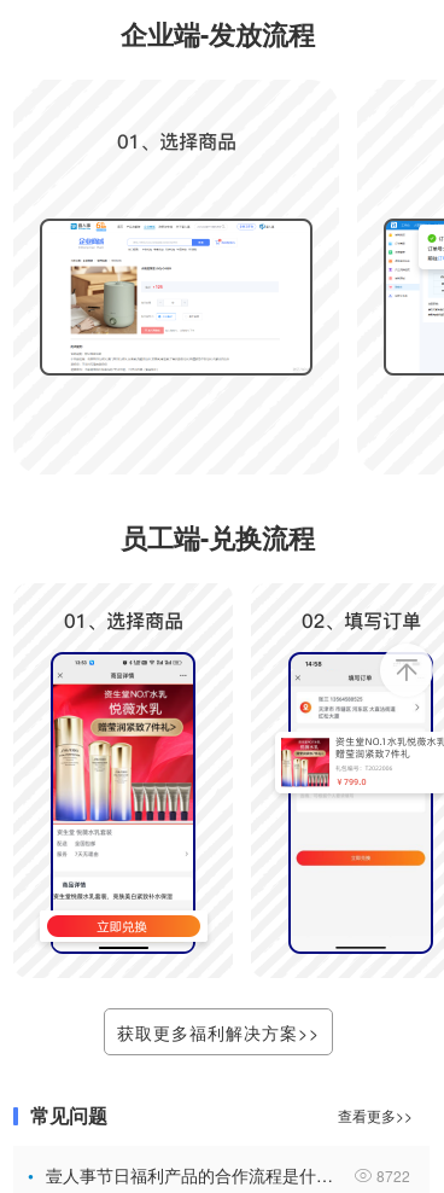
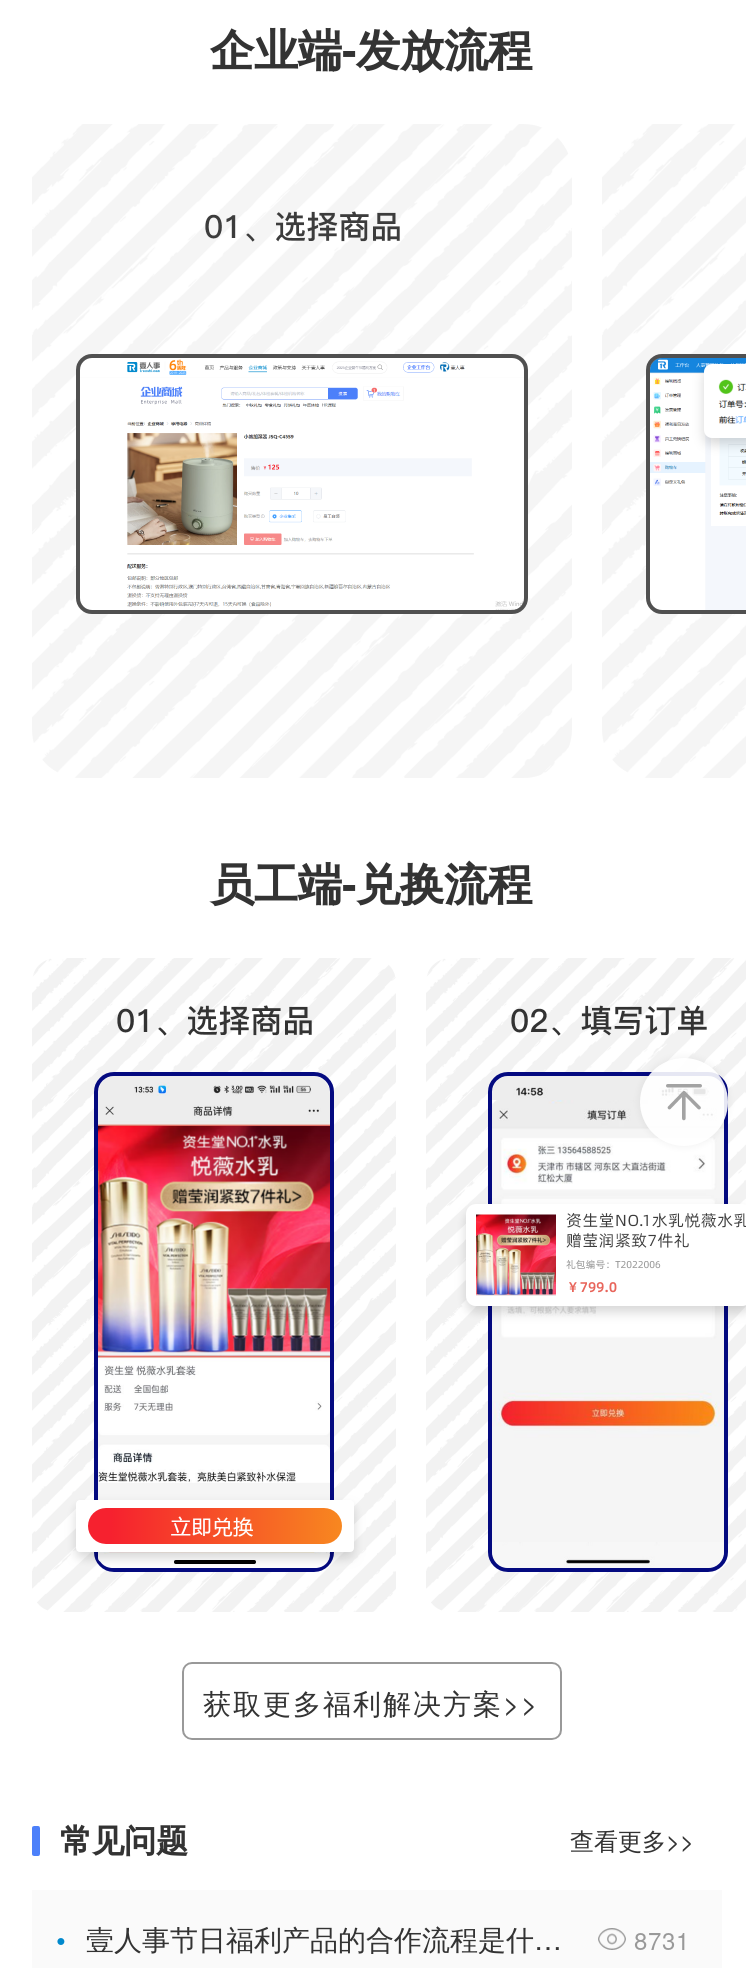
[376,1165,410,1185] 8722 -> [634,1921,690,1955] 8731

